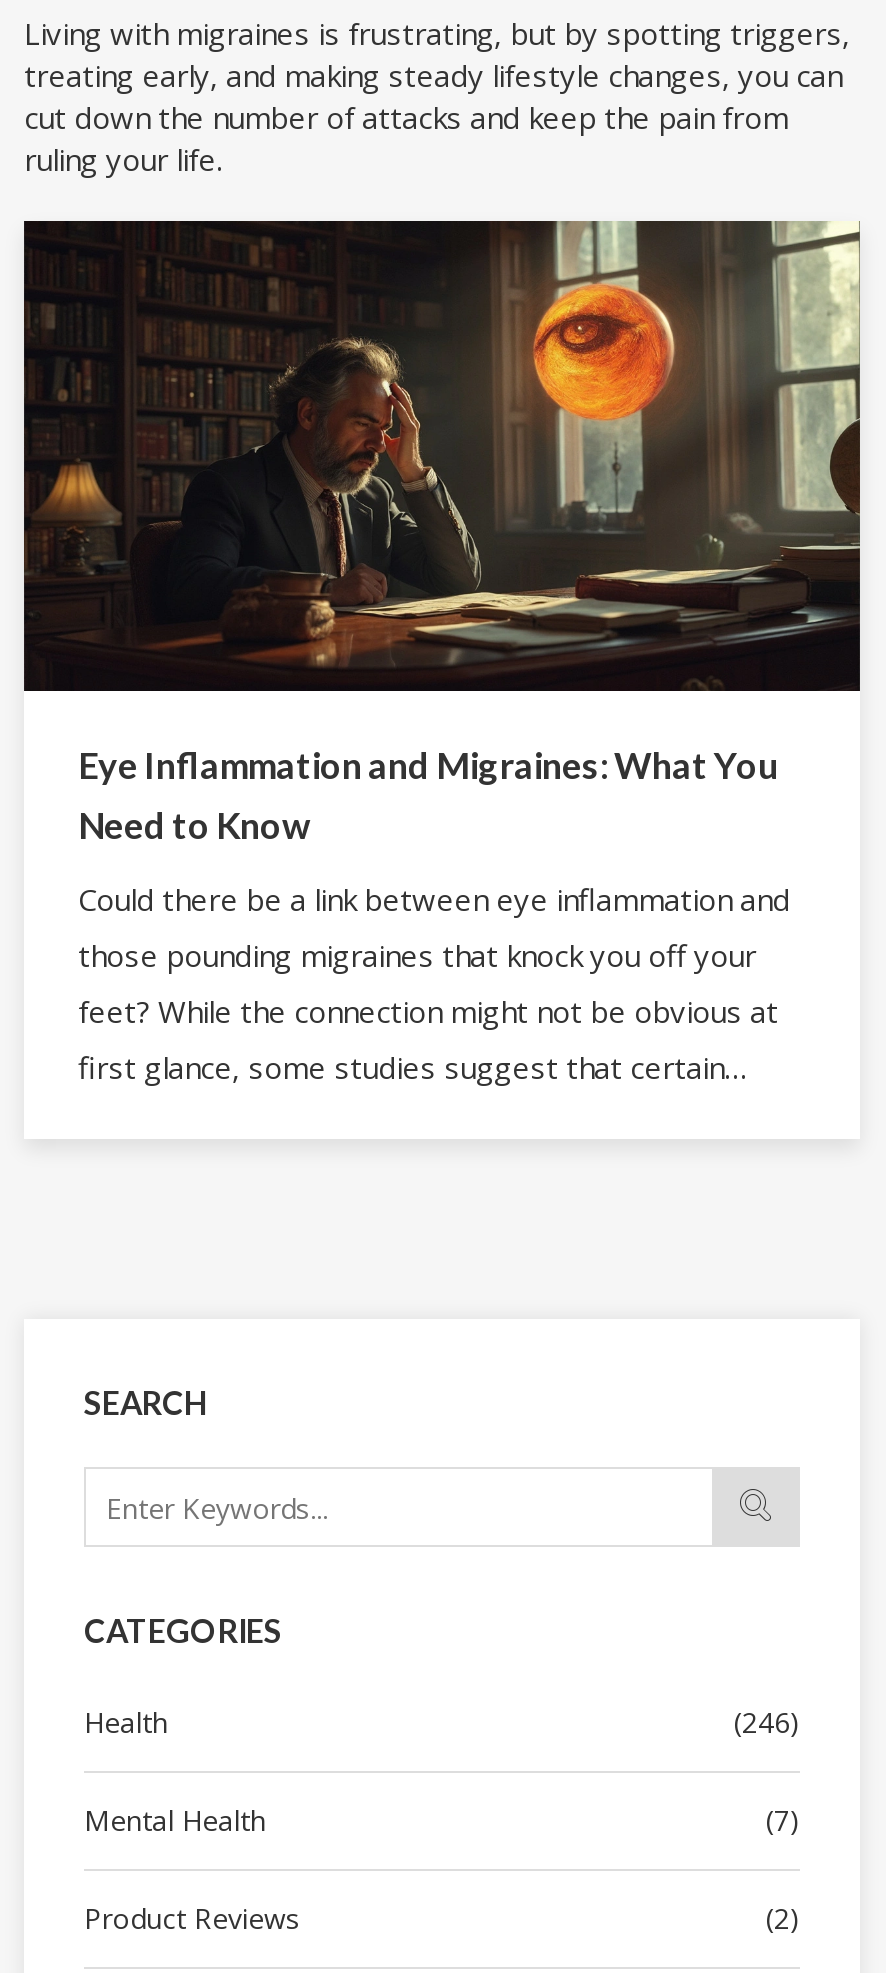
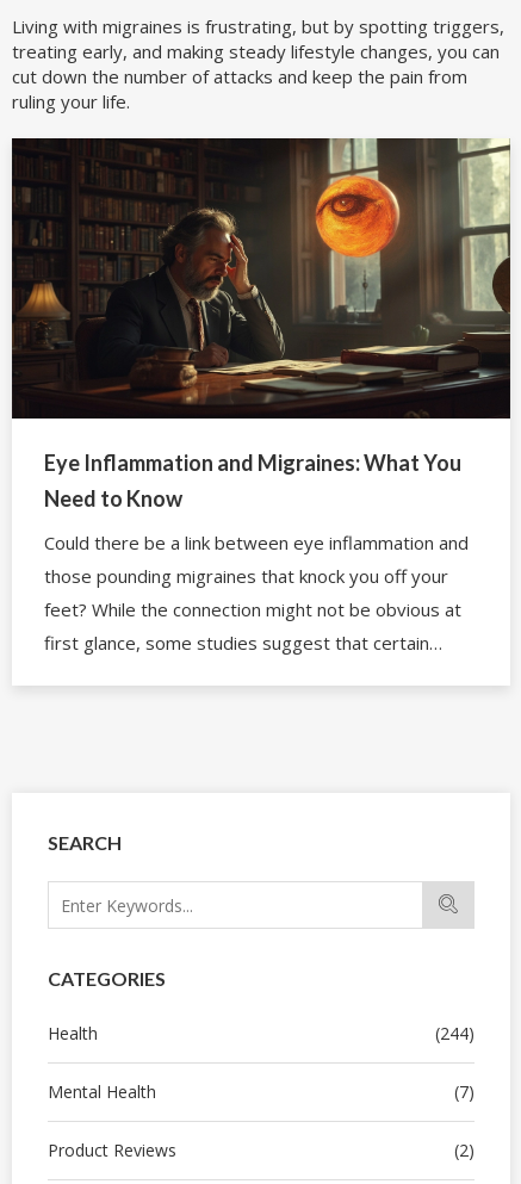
[734,1703,800,1741] (246) -> [435,1022,475,1045] (244)

